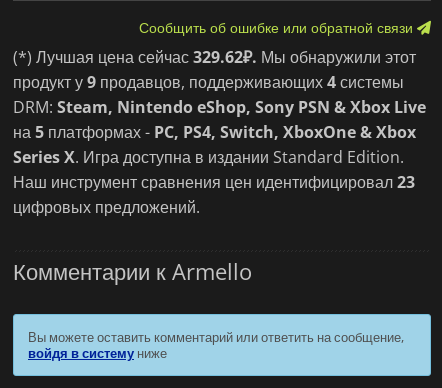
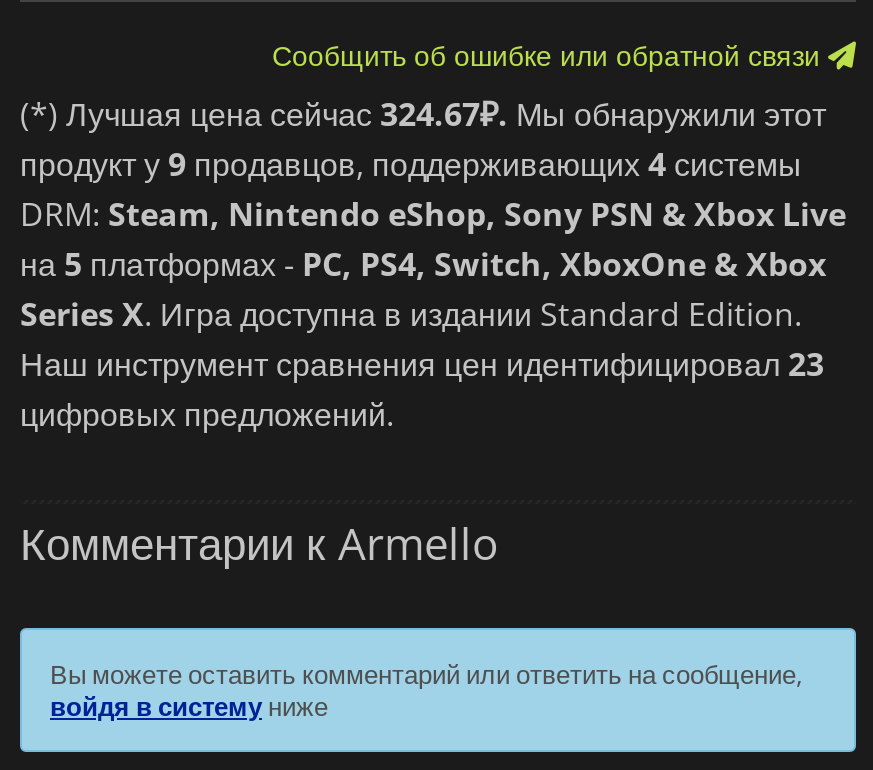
[13,46,416,68] (*) Лучшая цена сейчас 329.62₽. Мы обнаружили этот -> [20,91,826,135] (*) Лучшая цена сейчас 324.67₽. Мы обнаружили этот

